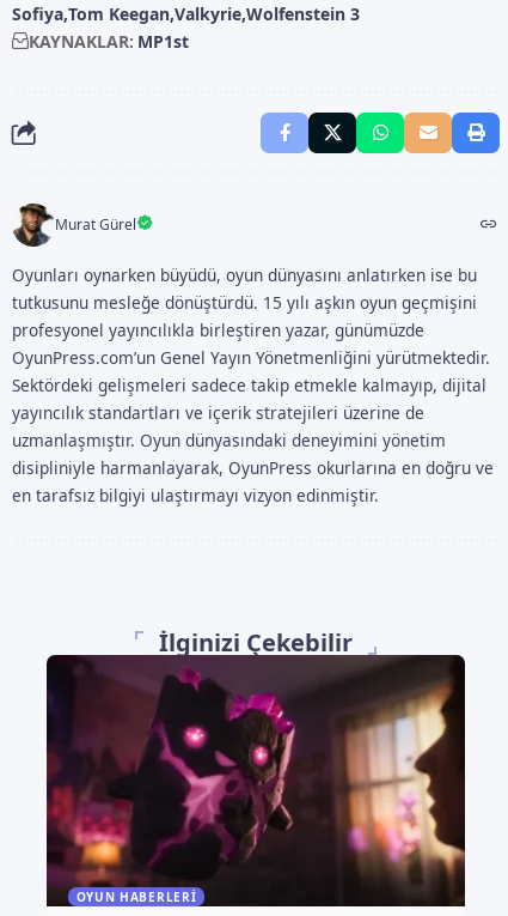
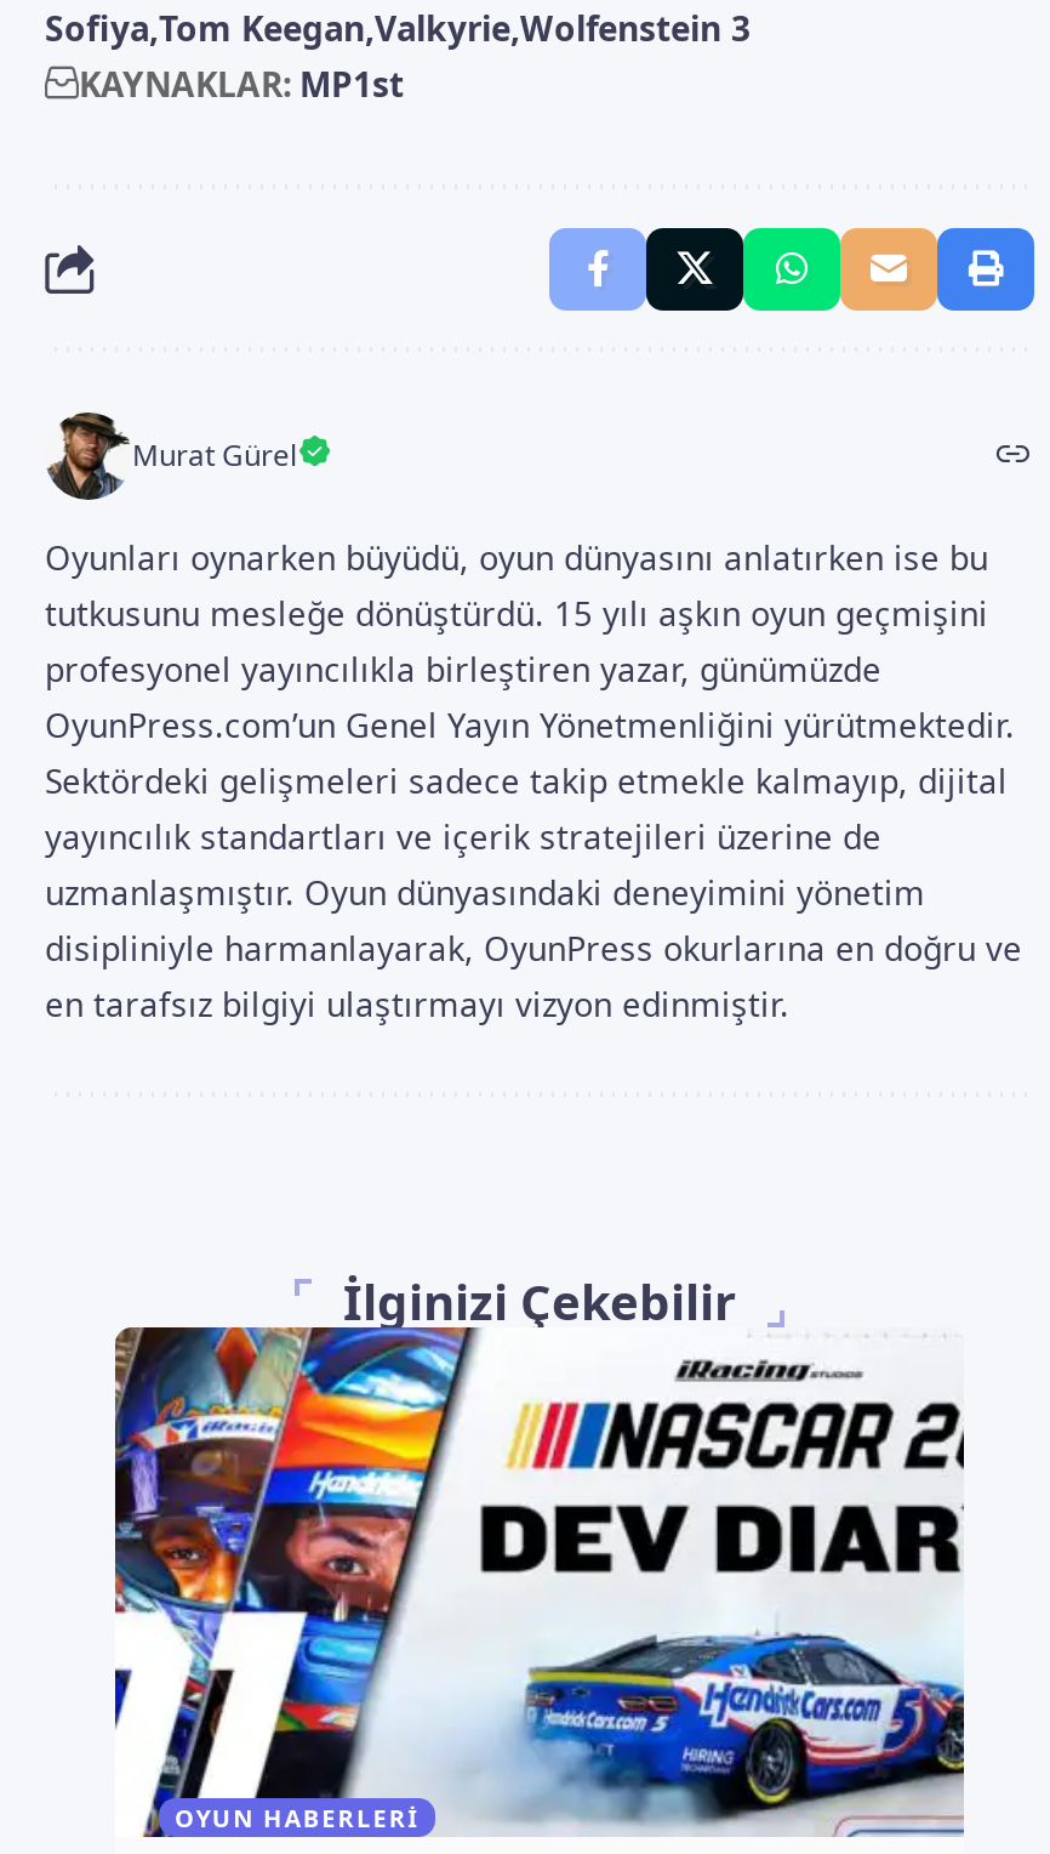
[45,654,466,908] [image] -> [113,1325,966,1837] [image]

